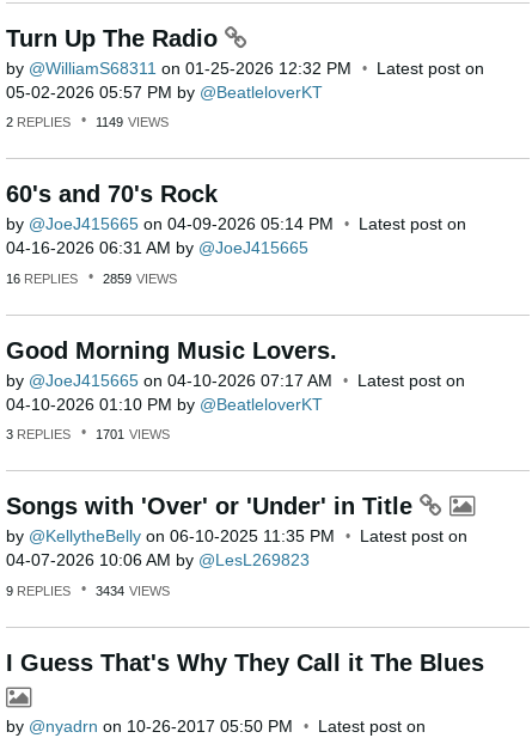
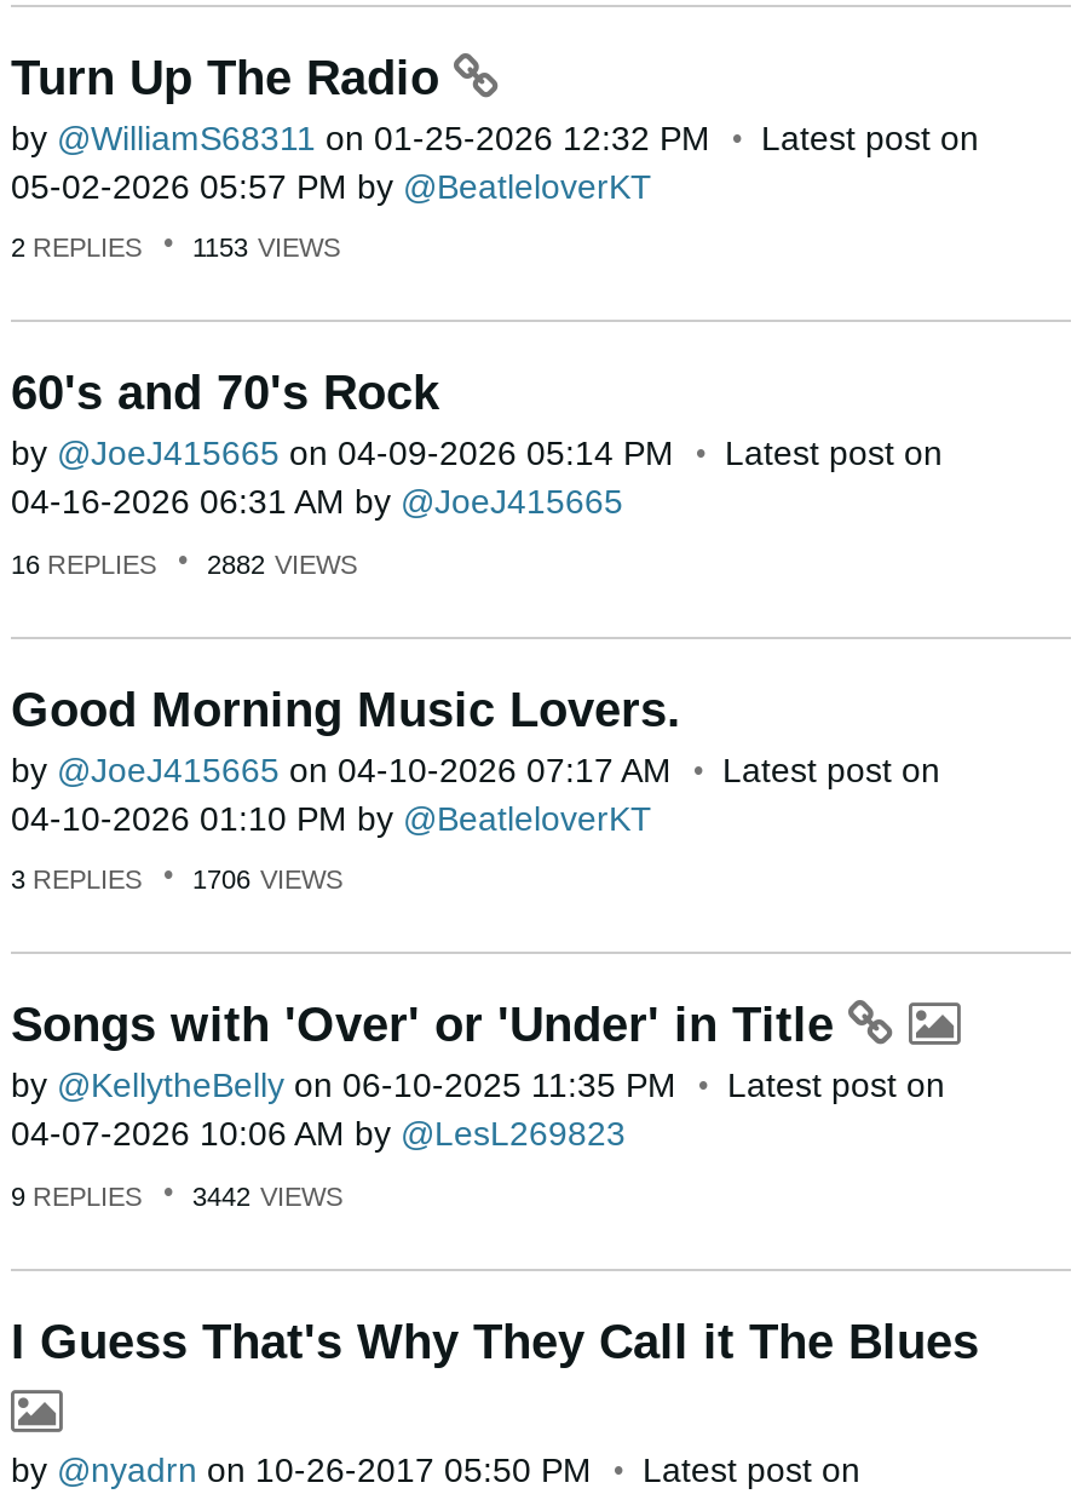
[6,115,169,129] 2 REPLIES 1149 VIEWS -> [11,233,340,262] 2 REPLIES 1153 VIEWS
[6,271,177,286] 16 REPLIES 2859 VIEWS -> [11,549,357,578] 16 REPLIES 2882 VIEWS
[6,427,170,442] 3 REPLIES 1701 VIEWS -> [11,865,342,894] 3 REPLIES 1706 VIEWS
[6,583,170,598] 9 REPLIES 3434 VIEWS -> [11,1181,342,1210] 9 REPLIES 3442 VIEWS

